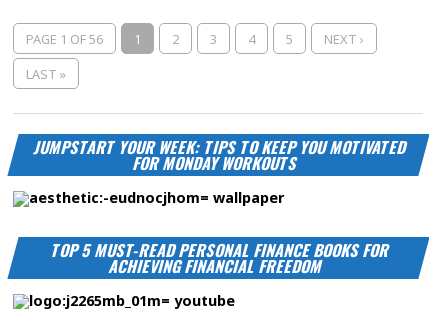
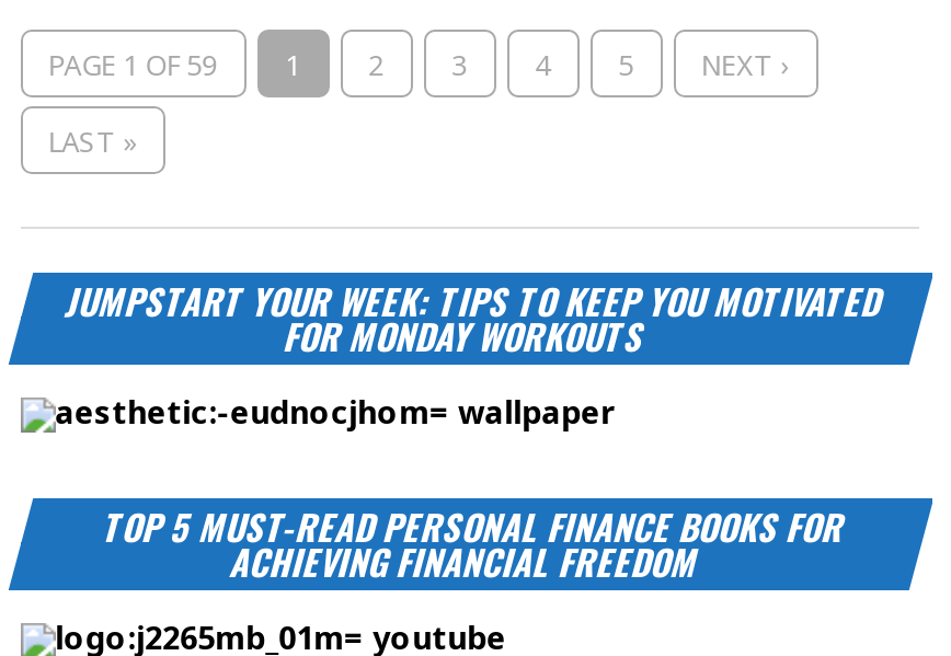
[26,30,364,48] PAGE 1 OF 56 1 2 3 4 5 NEXT › -> [49,45,789,84] PAGE 1 OF 59 1 2 3 4 5 NEXT ›

